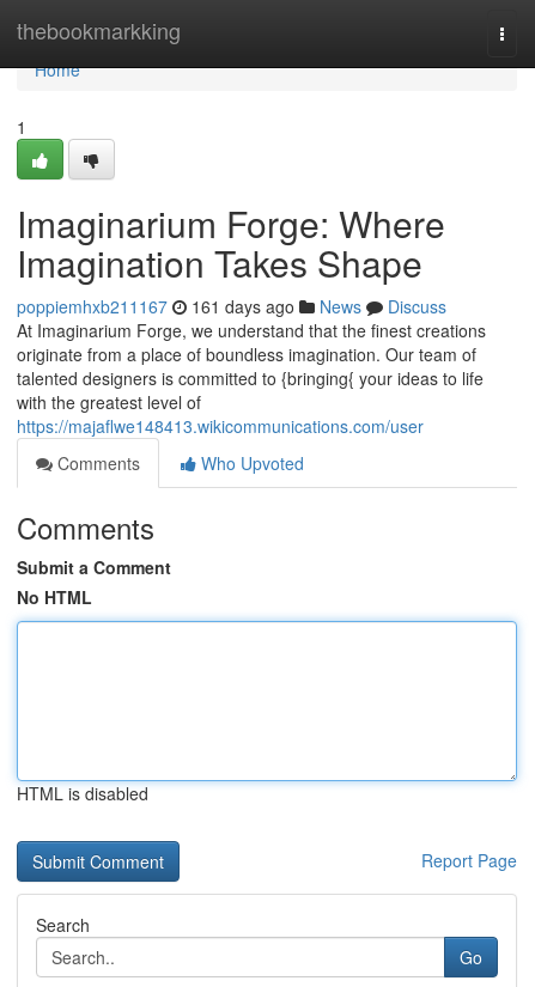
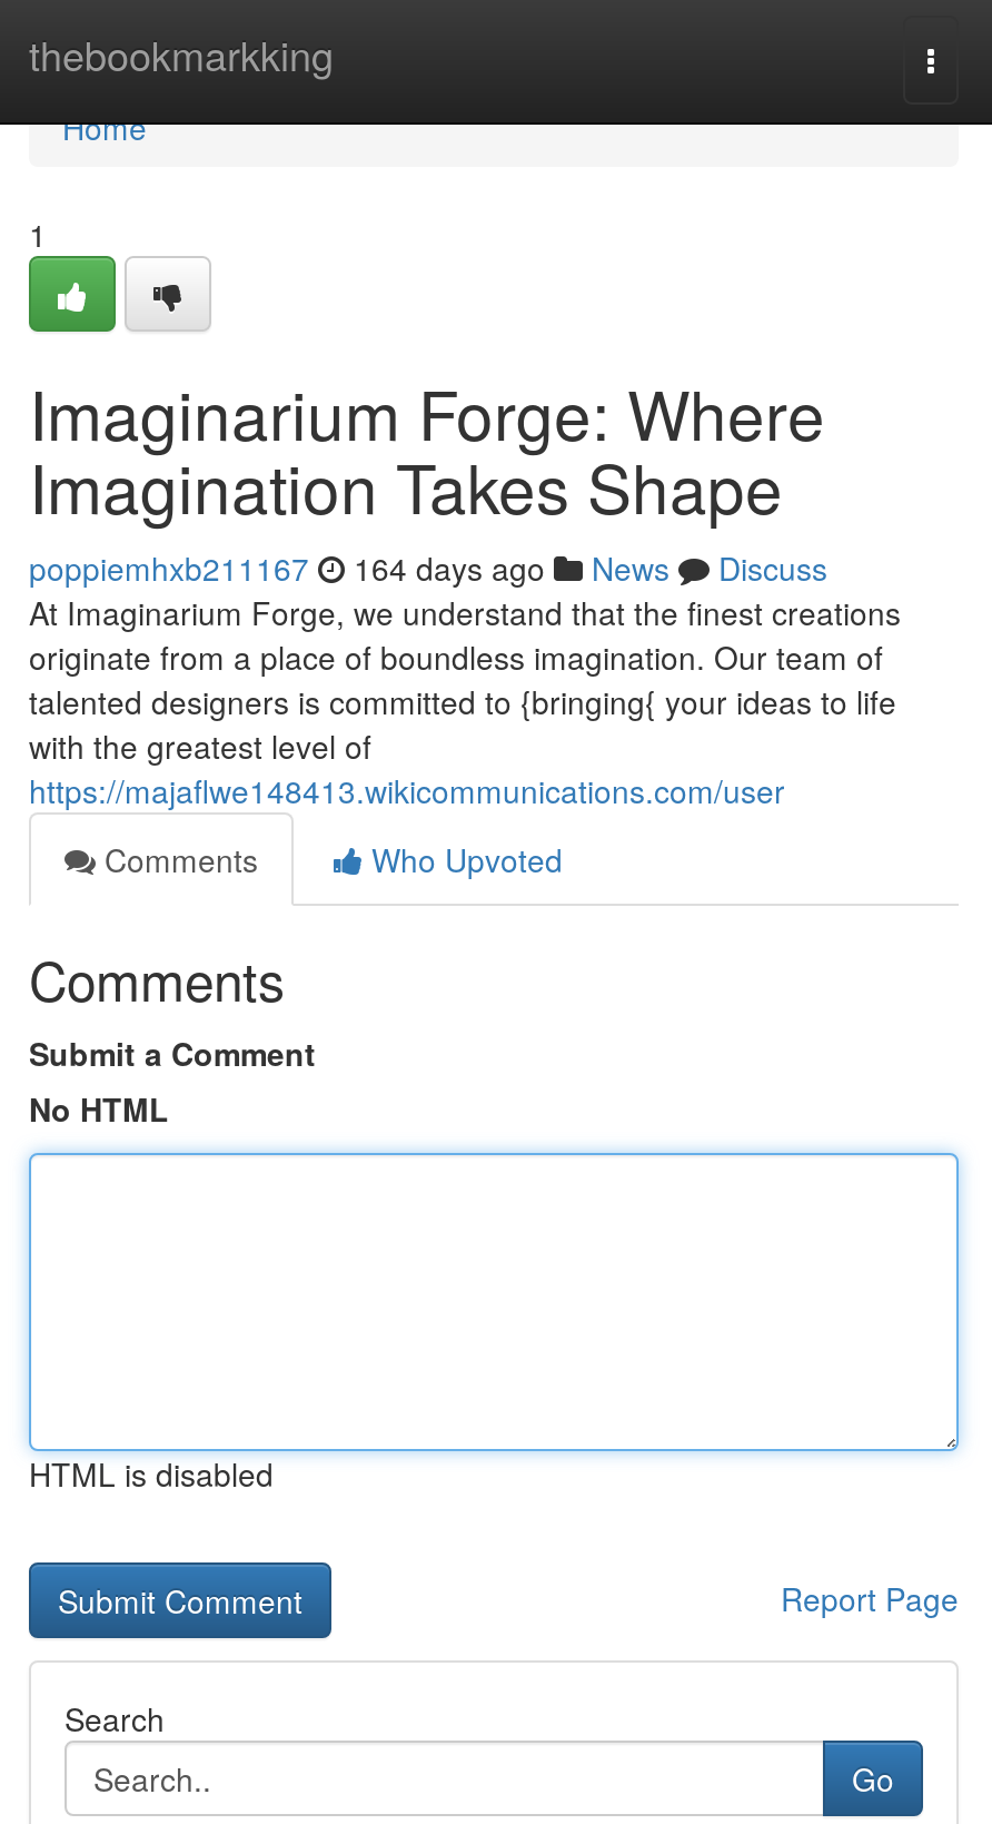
[17,294,446,318] poppiemhxb211167 161 days ago News Discuss -> [29,545,827,590] poppiemhxb211167 164 days ago News Discuss

